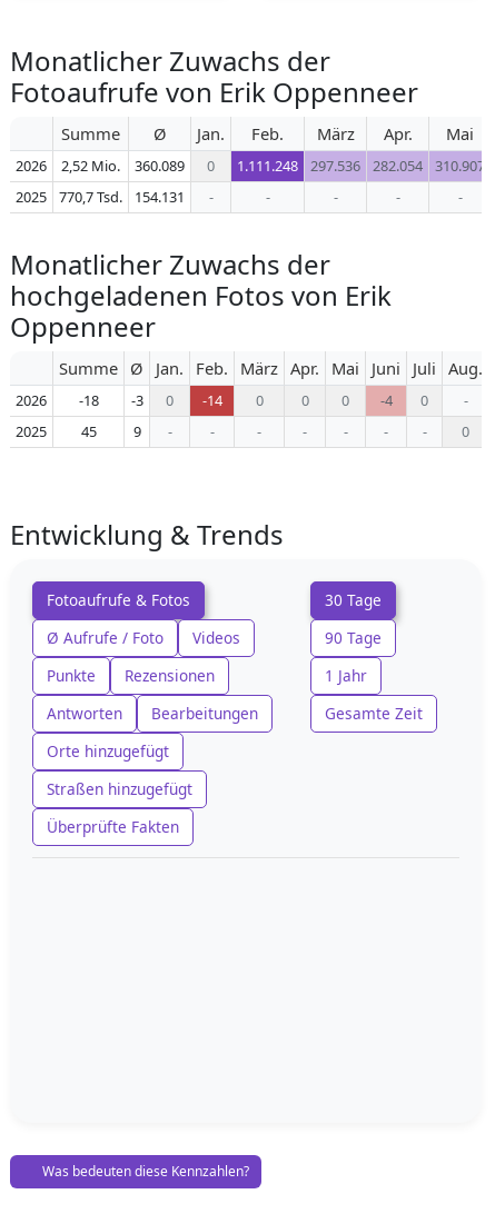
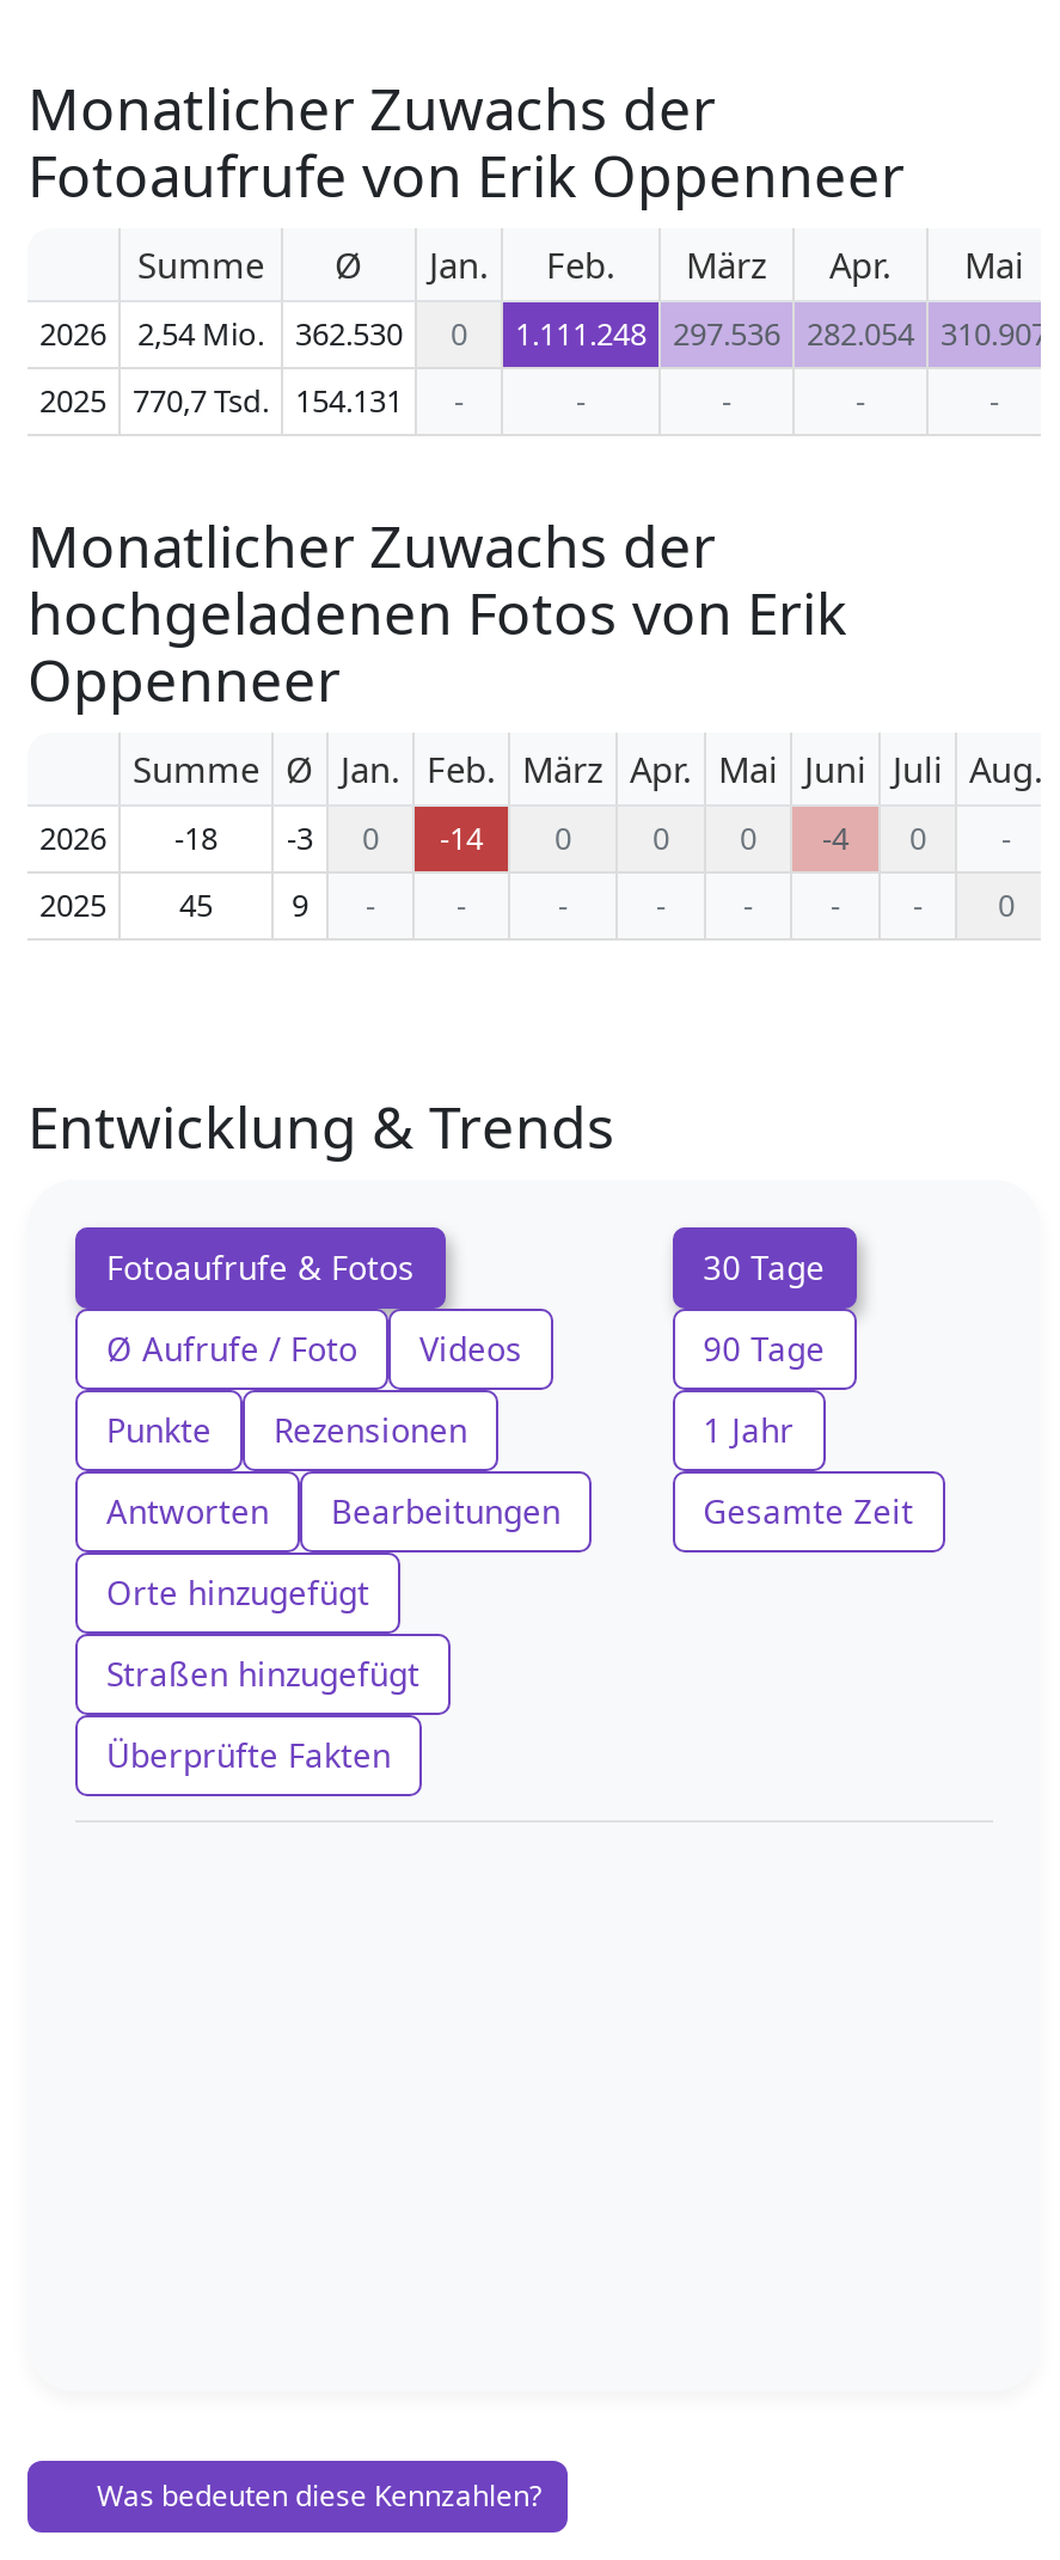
[61,156,120,176] 2,52 Mio. -> [137,312,264,355] 2,54 Mio.
[135,156,185,176] 360.089 -> [295,312,403,355] 362.530

